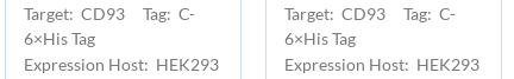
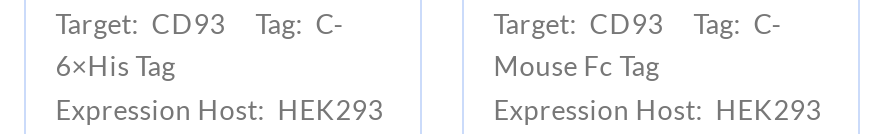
[284,29,356,48] 6×His Tag -> [494,49,660,81] Mouse Fc Tag

